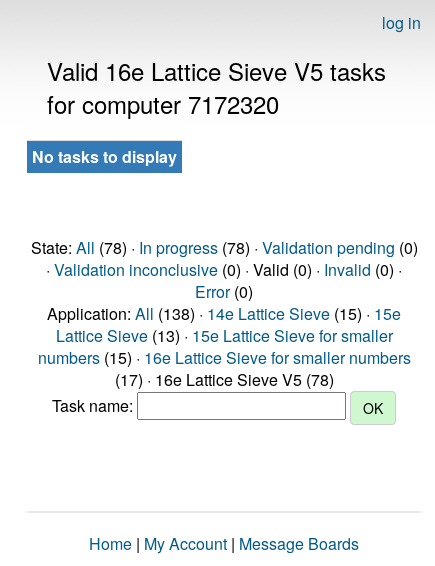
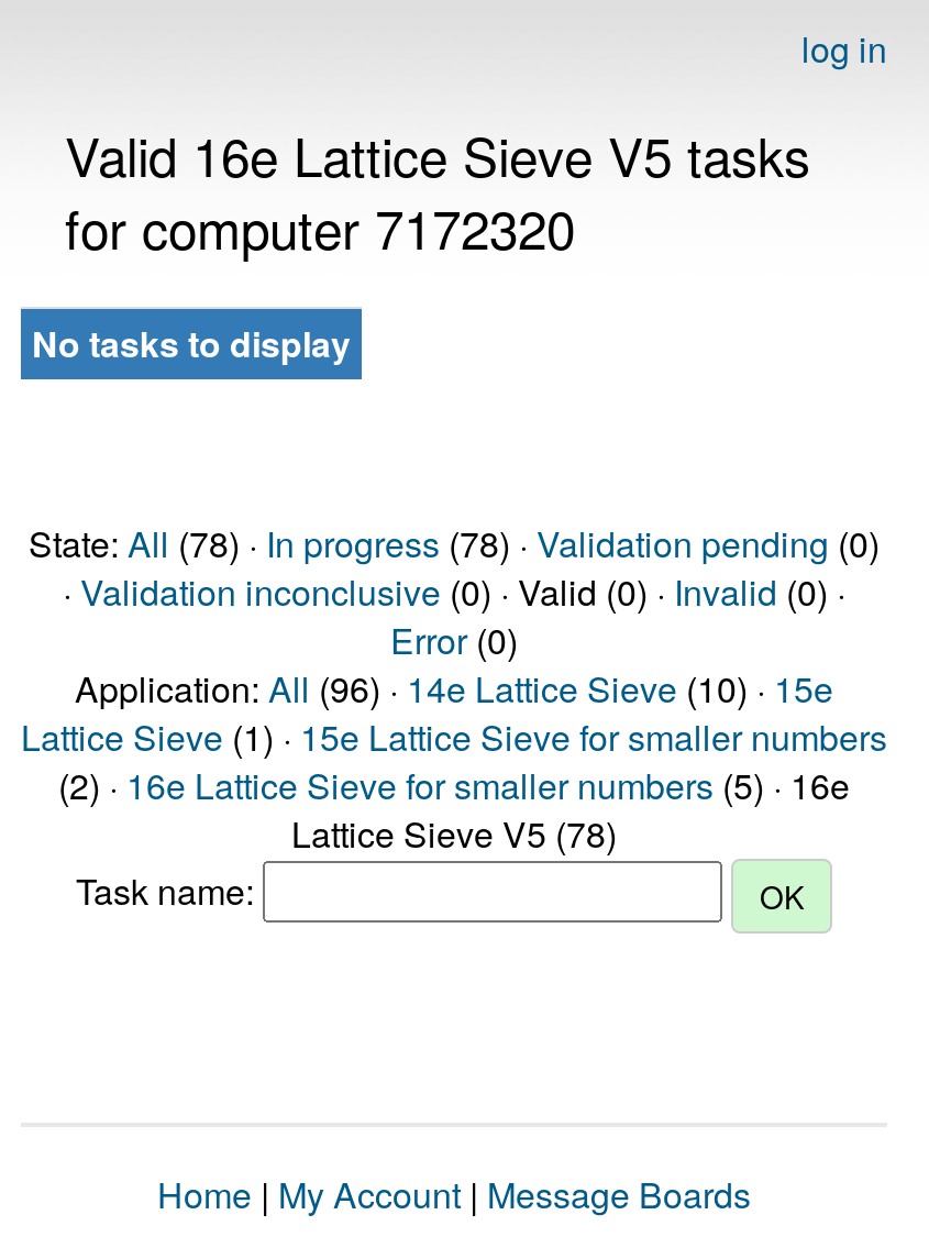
[37,302,410,391] Application: All (138) · 14e Lattice Sieve (15) · 15e | Lattice Sieve (13) · 15e Lattice Sieve for smaller | numbers (15) · 16e Lattice Sieve for smaller numbers | (17) · 16e Lattice Sieve V5 (78) -> [21,663,887,859] Application: All (96) · 14e Lattice Sieve (10) · 15e | Lattice Sieve (1) · 15e Lattice Sieve for smaller numbers | (2) · 16e Lattice Sieve for smaller numbers (5) · 16e | Lattice Sieve V5 (78)

